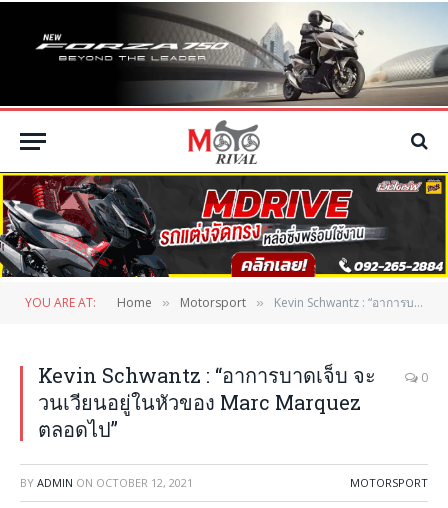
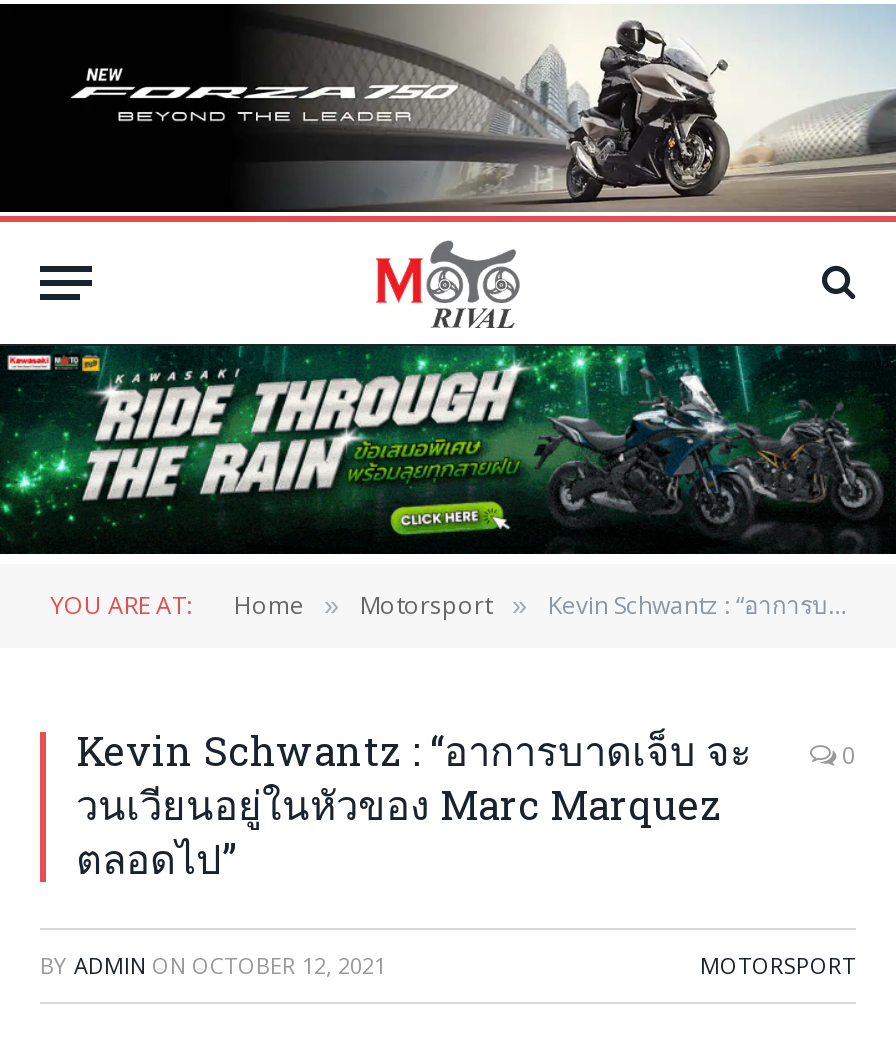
[3,172,445,278] [image] -> [6,344,890,556] [image]

